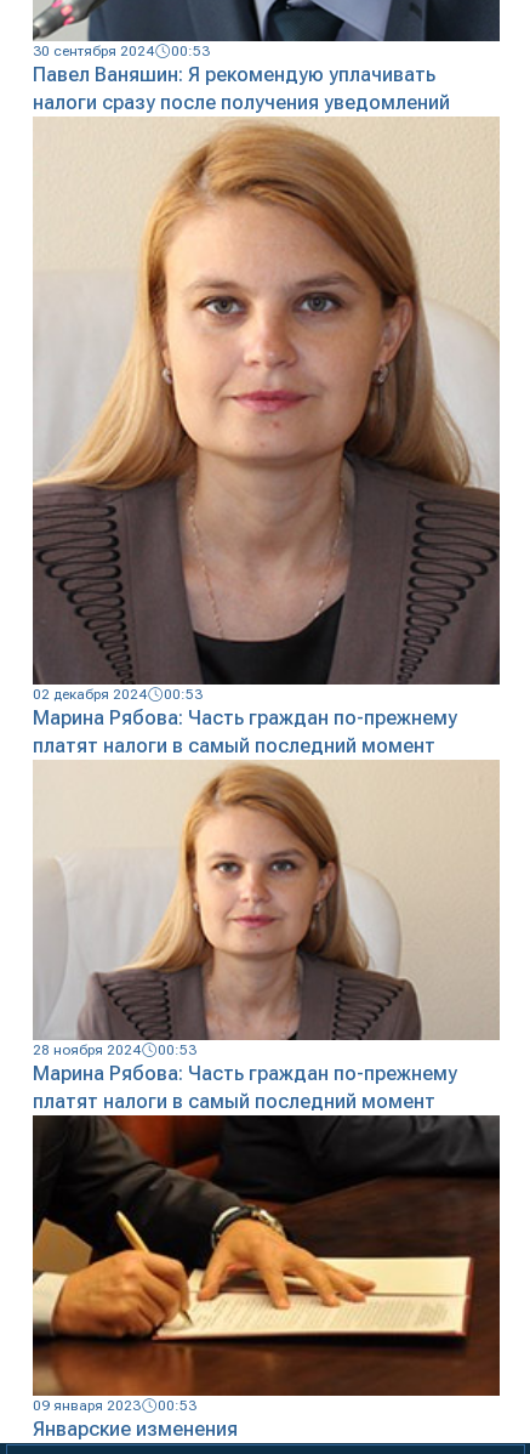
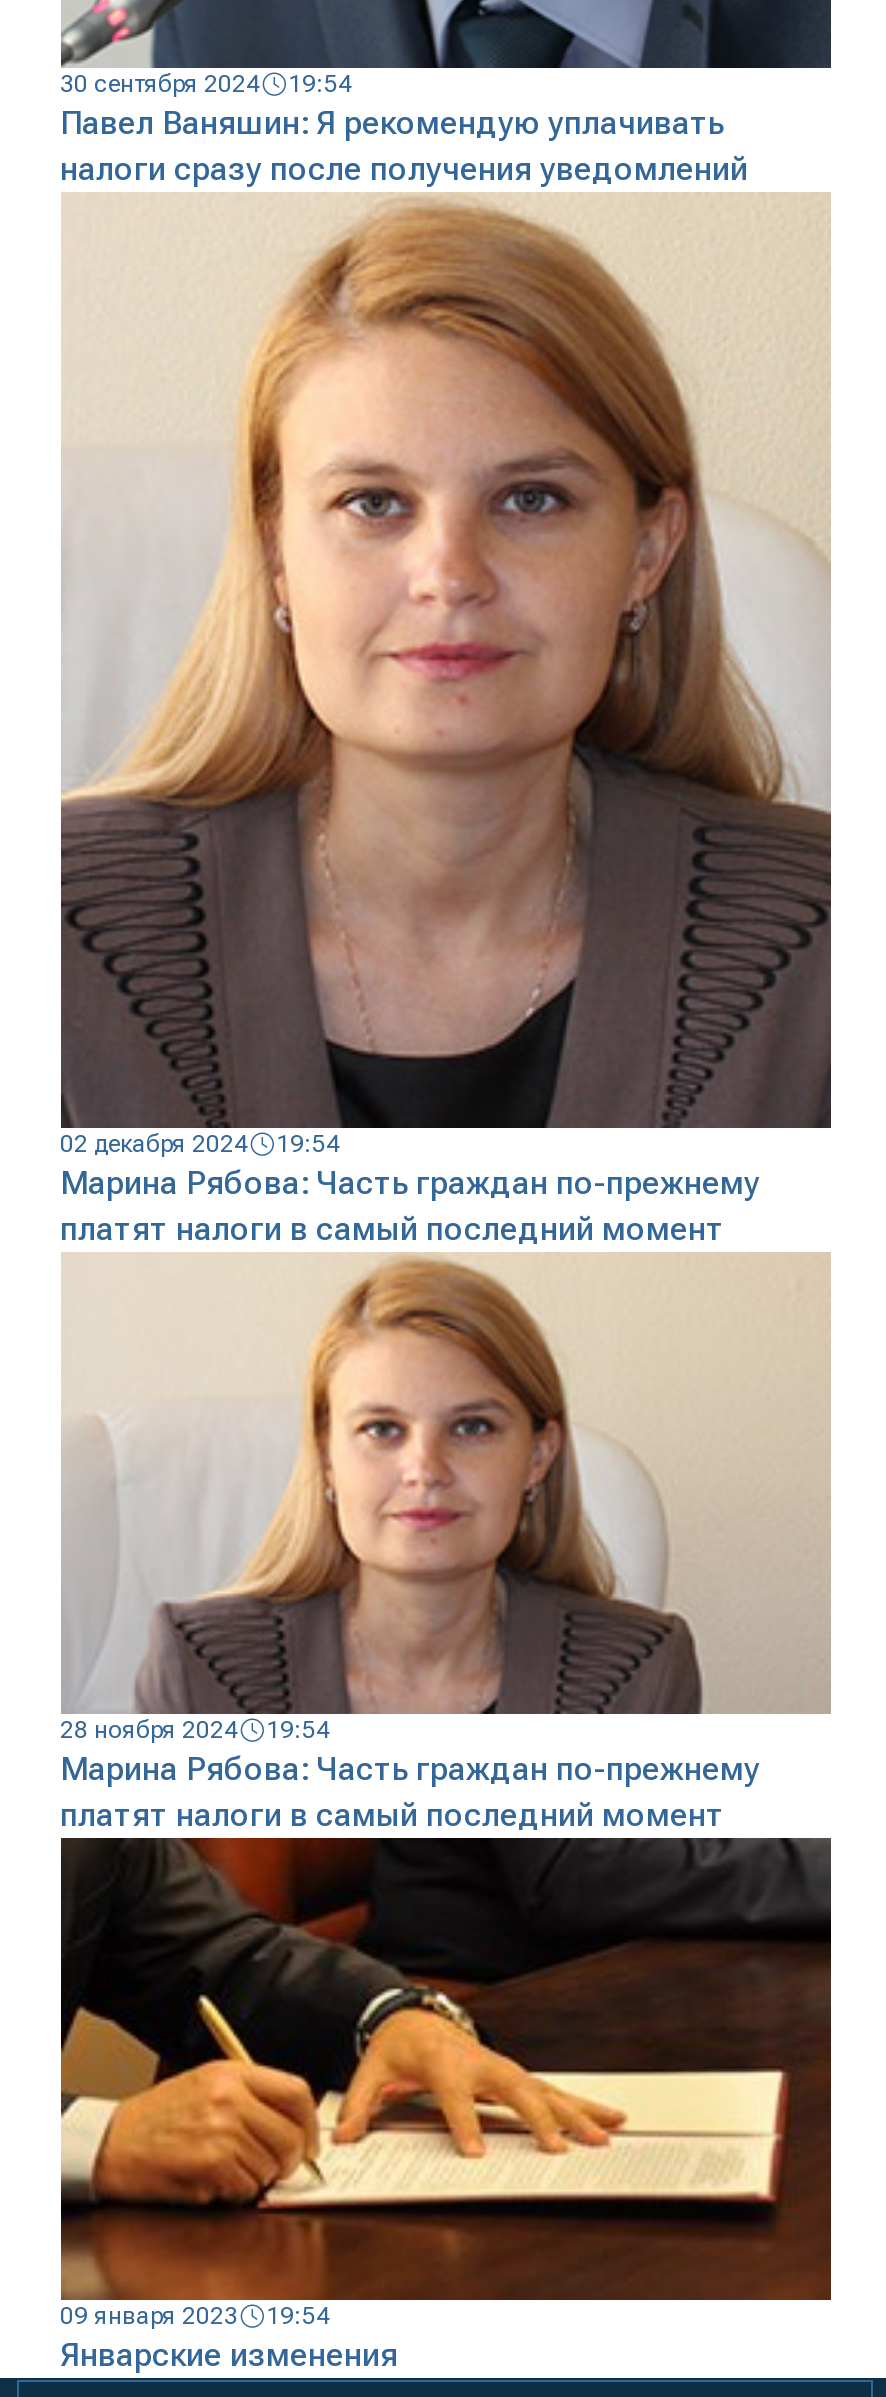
[32,43,209,60] 30 сентября 2024 00:53 -> [60,70,352,98] 30 сентября 2024 19:54
[32,686,202,703] 02 декабря 2024 00:53 -> [60,1131,340,1159] 02 декабря 2024 19:54
[32,1042,196,1059] 28 ноября 2024 00:53 -> [60,1717,330,1745] 28 ноября 2024 19:54
[32,1397,196,1414] 09 января 2023 00:53 -> [60,2303,330,2331] 09 января 2023 19:54

